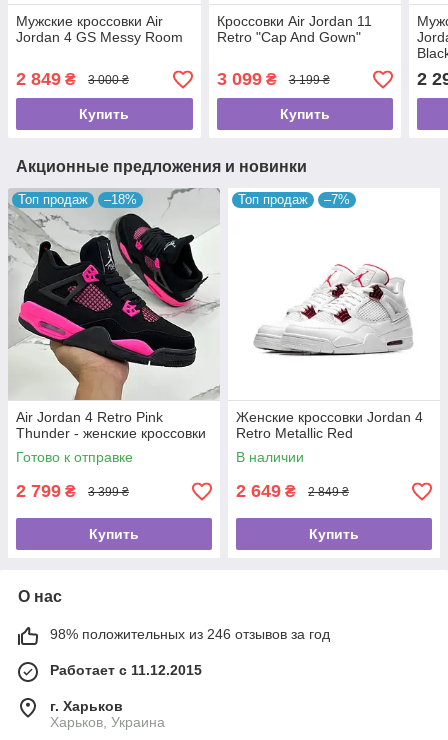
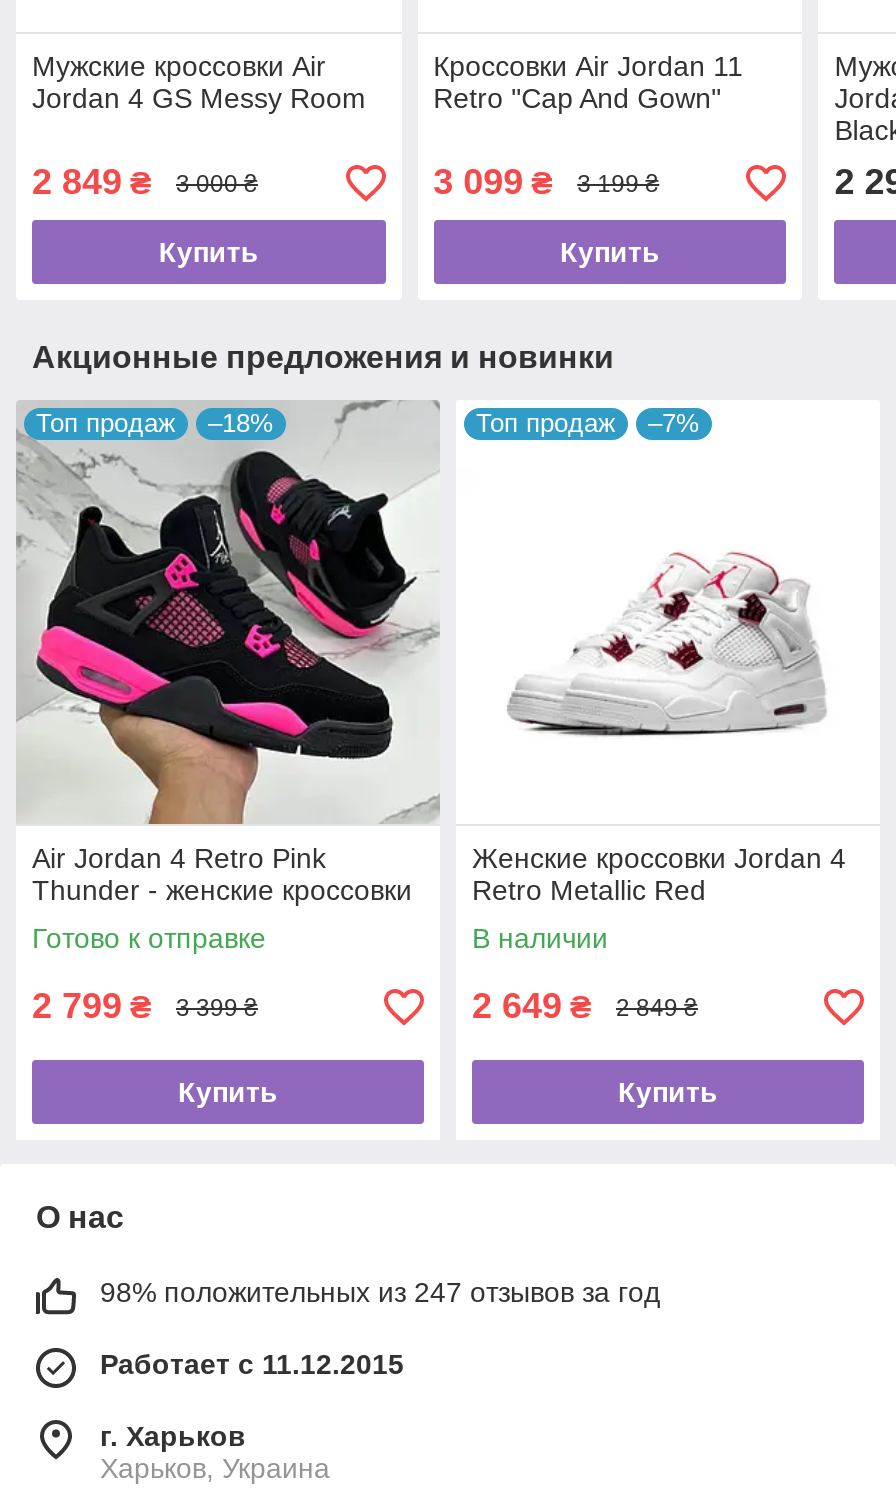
[50,626,330,642] 98% положительных из 246 отзывов за год -> [100,1276,660,1308] 98% положительных из 247 отзывов за год

